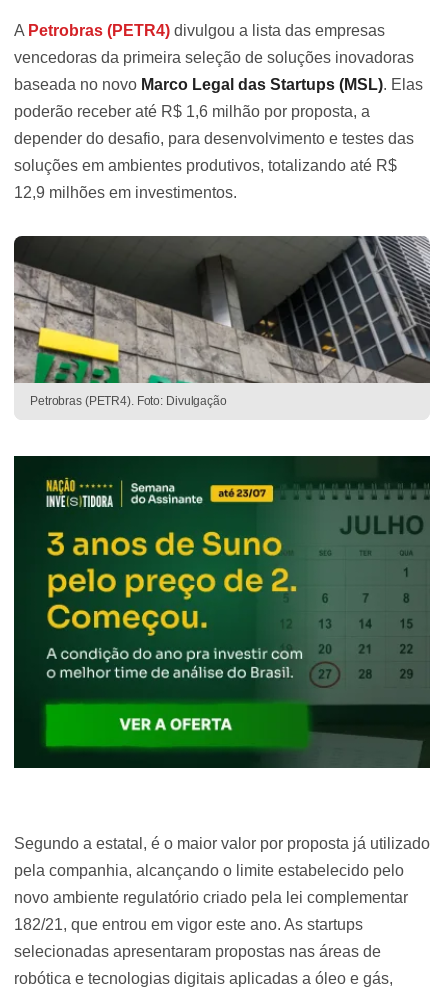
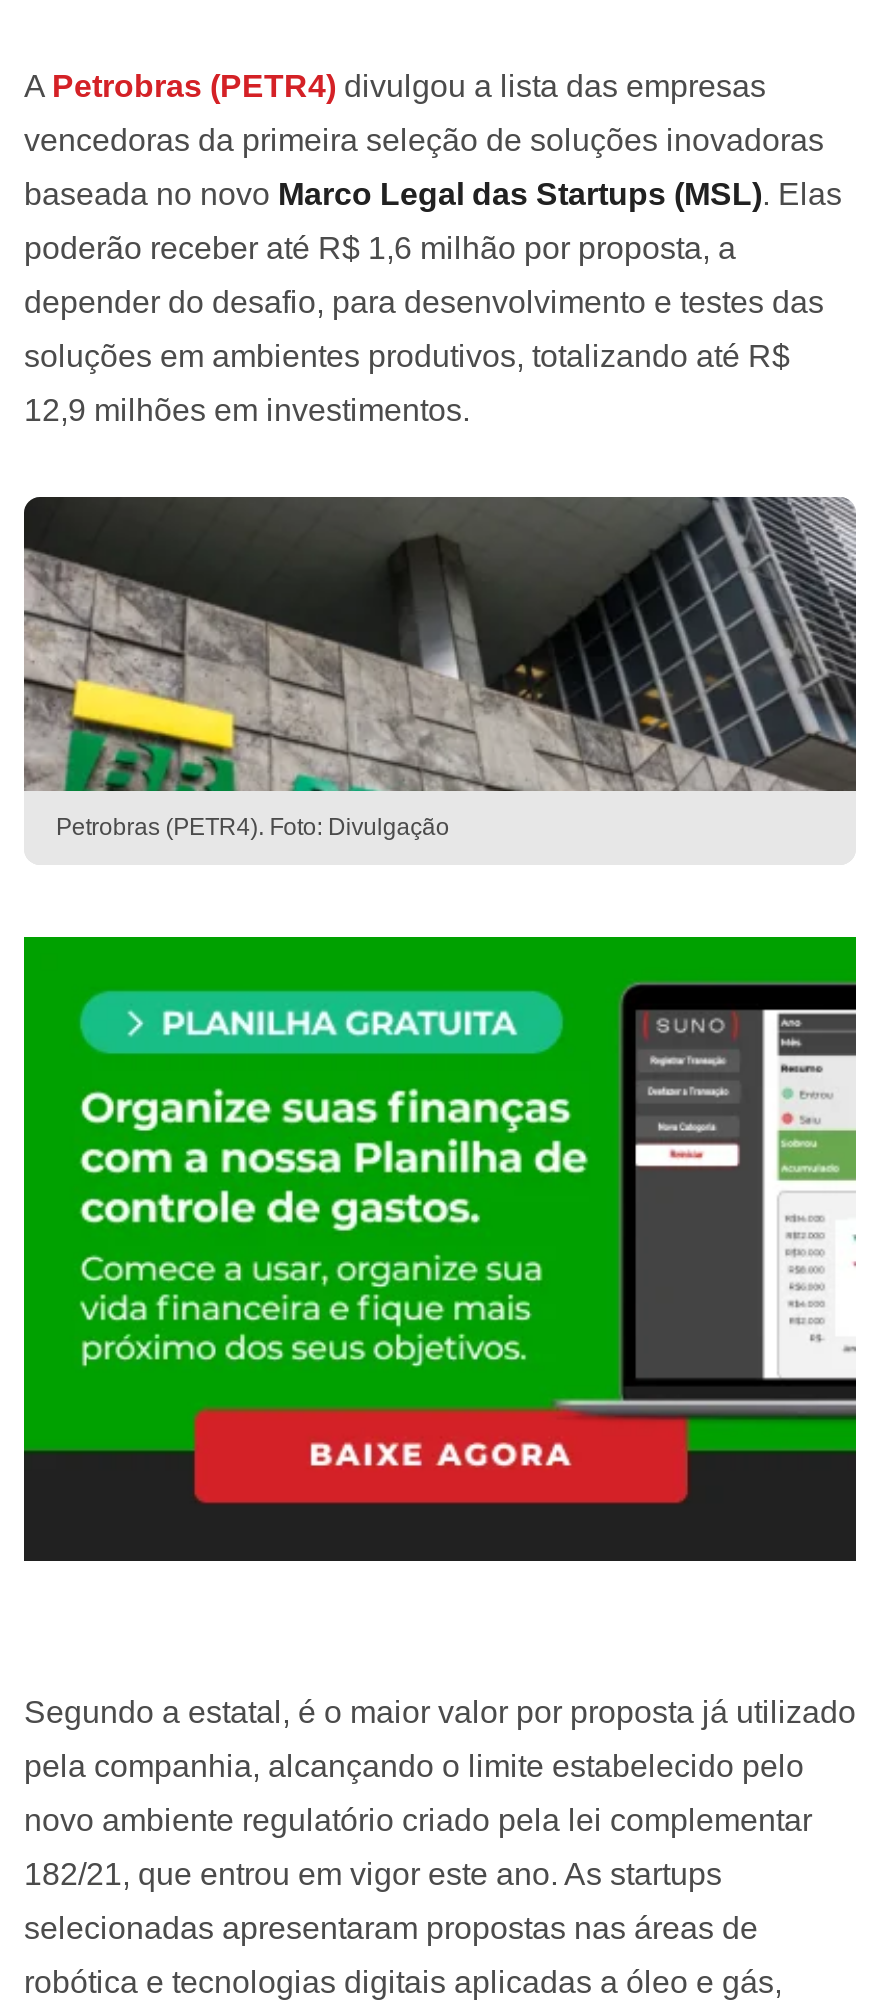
[13,455,431,768] [image] -> [22,935,858,1559] [image]

